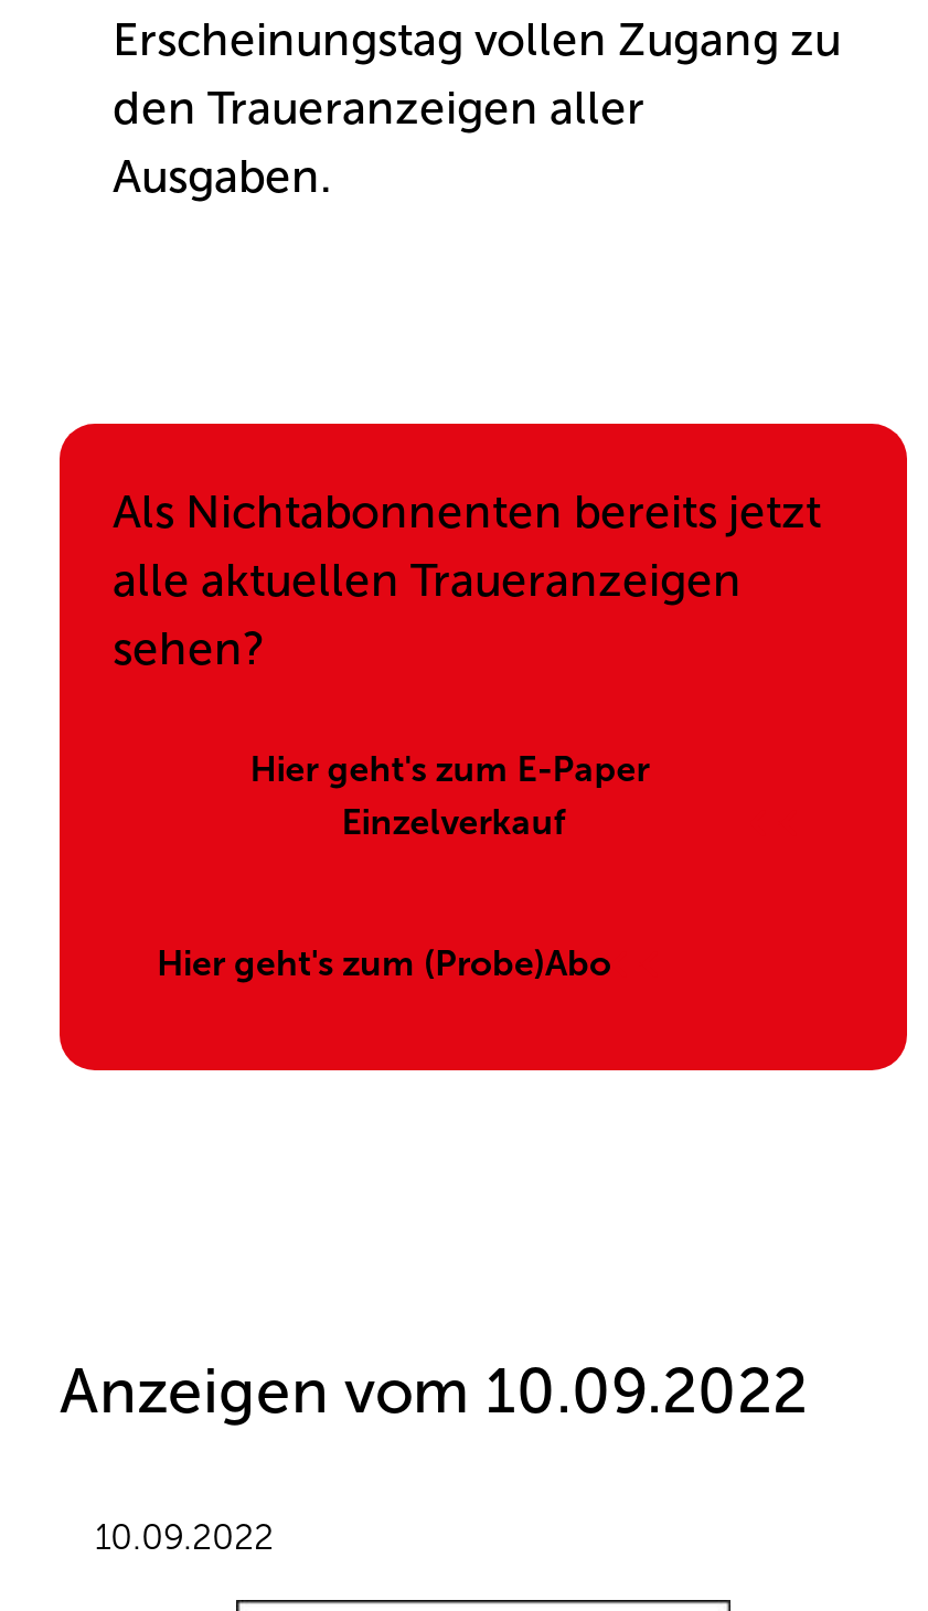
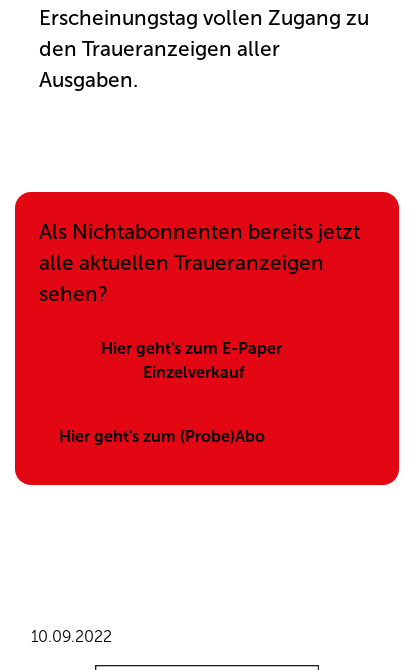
[60,1357,808,1426] Anzeigen vom 10.09.2022 -> none

